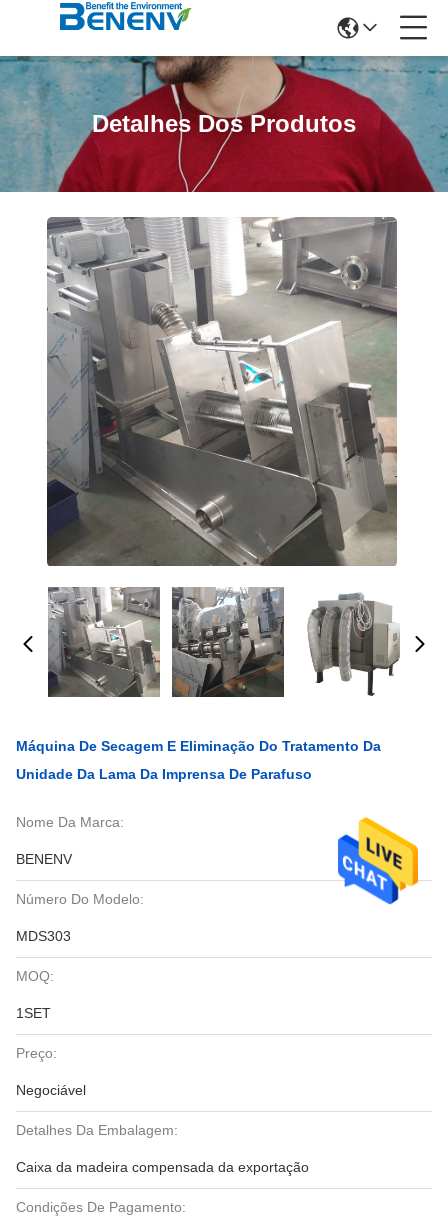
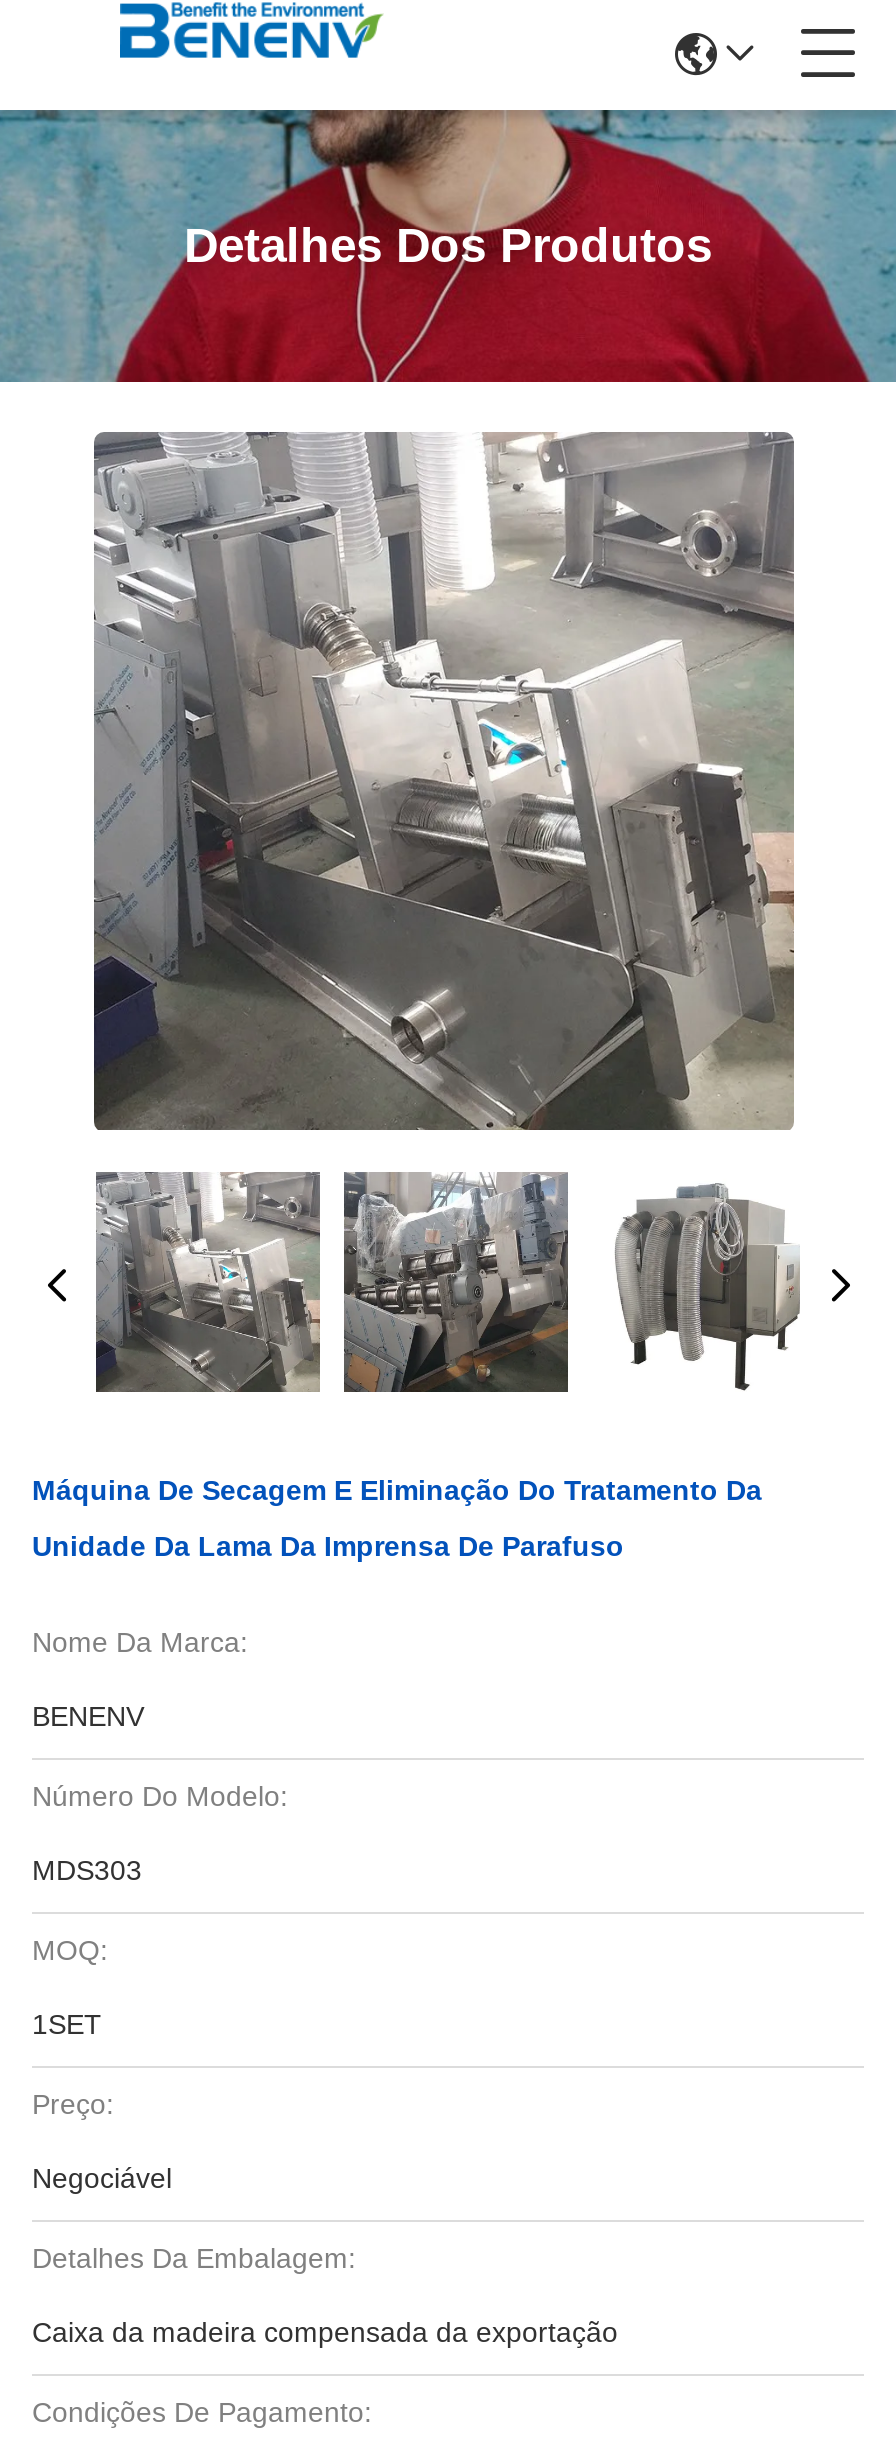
[337,816,419,905] [image] -> none

